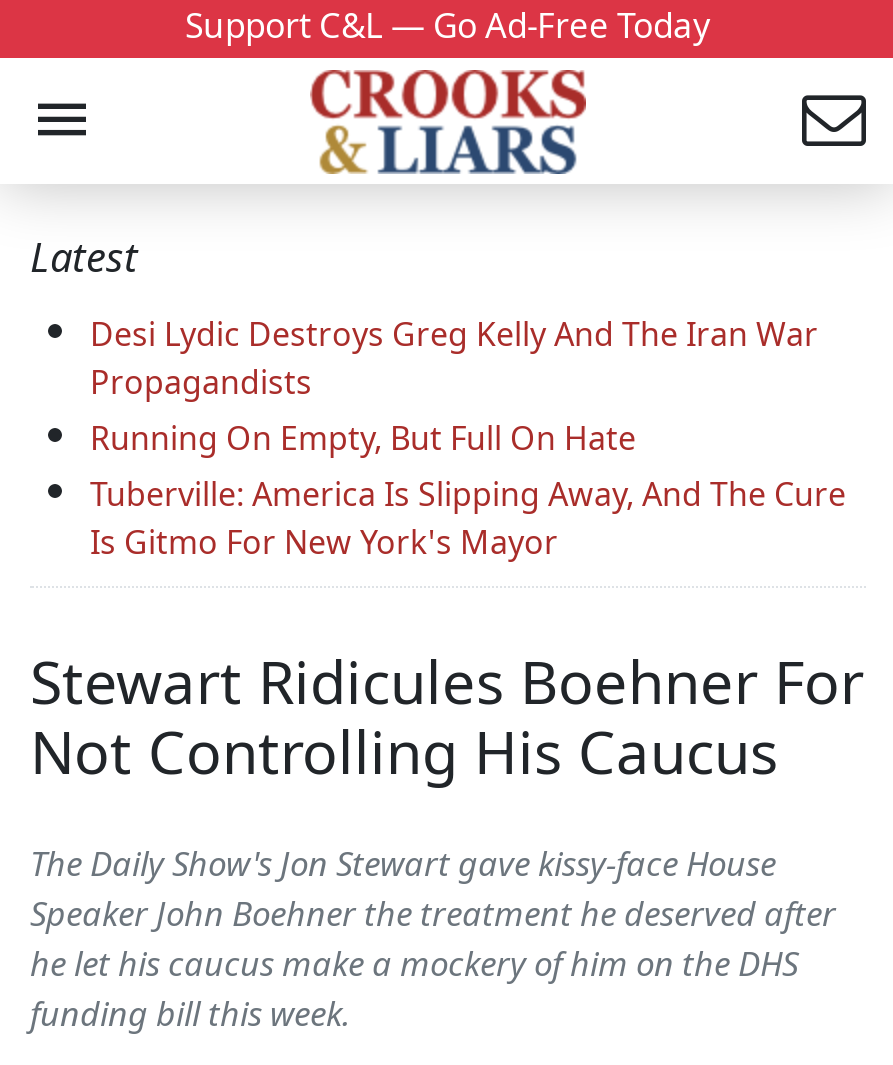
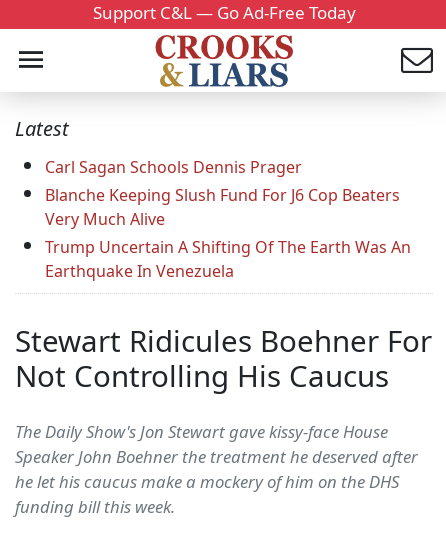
[90,313,846,565] Desi Lydic Destroys Greg Kelly And The Iran War | Propagandists | Running On Empty, But Full On Hate | Tuberville: America Is Slipping Away, And The Cure | Is Gitmo For New York's Mayor -> [45,156,411,282] Carl Sagan Schools Dennis Prager | Blanche Keeping Slush Fund For J6 Cop Beaters | Very Much Alive | Trump Uncertain A Shifting Of The Earth Was An | Earthquake In Venezuela

